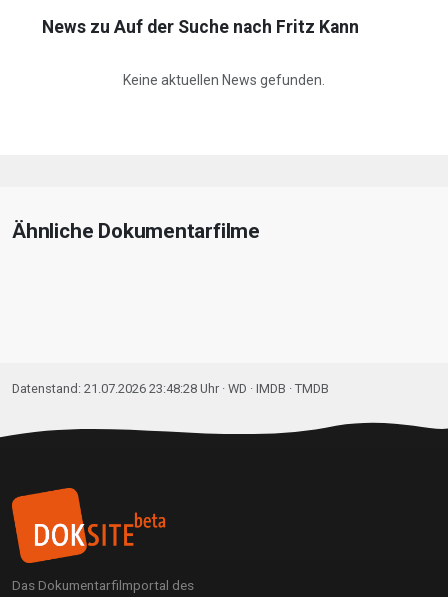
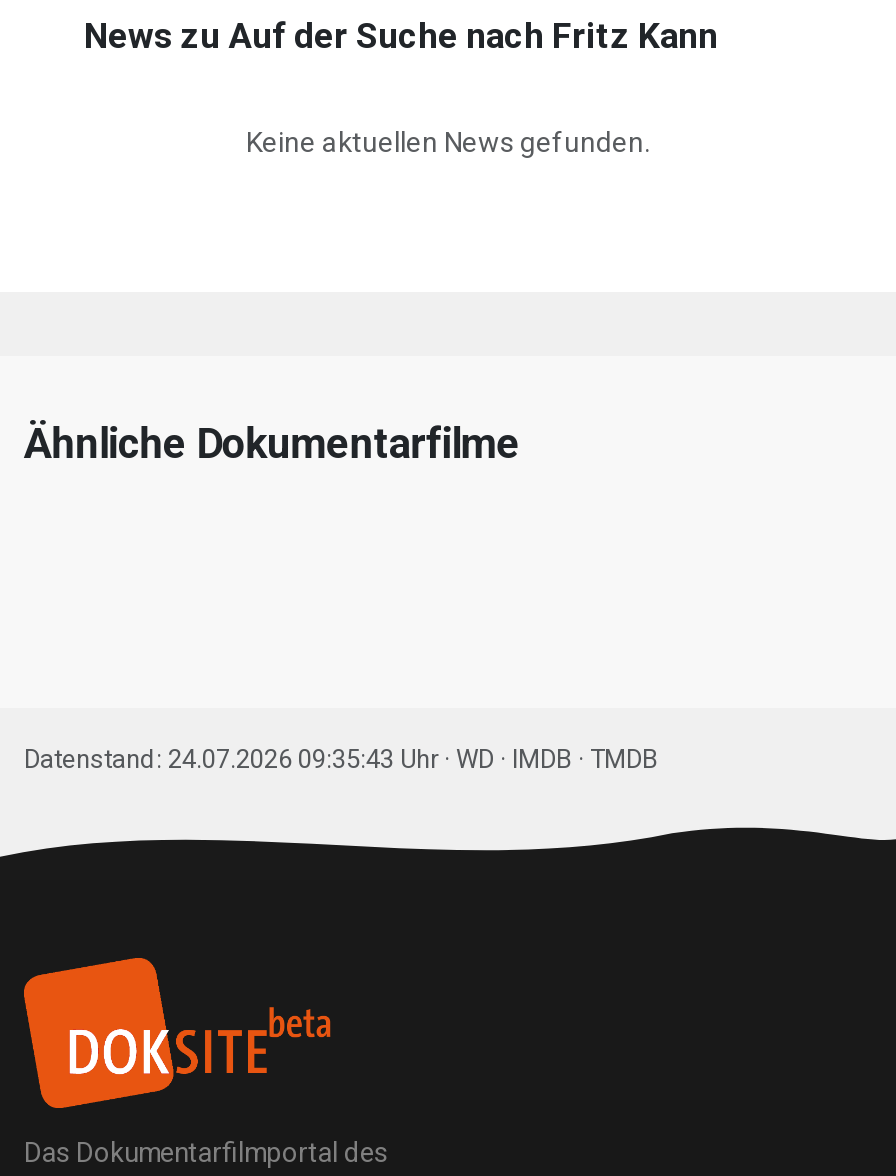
[12,381,329,396] Datenstand: 21.07.2026 23:48:28 Uhr · WD · IMDB · TMDB -> [24,744,658,774] Datenstand: 24.07.2026 09:35:43 Uhr · WD · IMDB · TMDB

